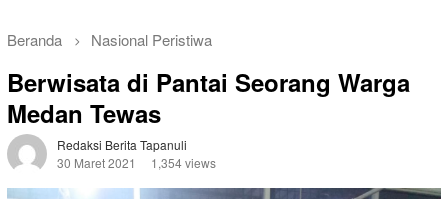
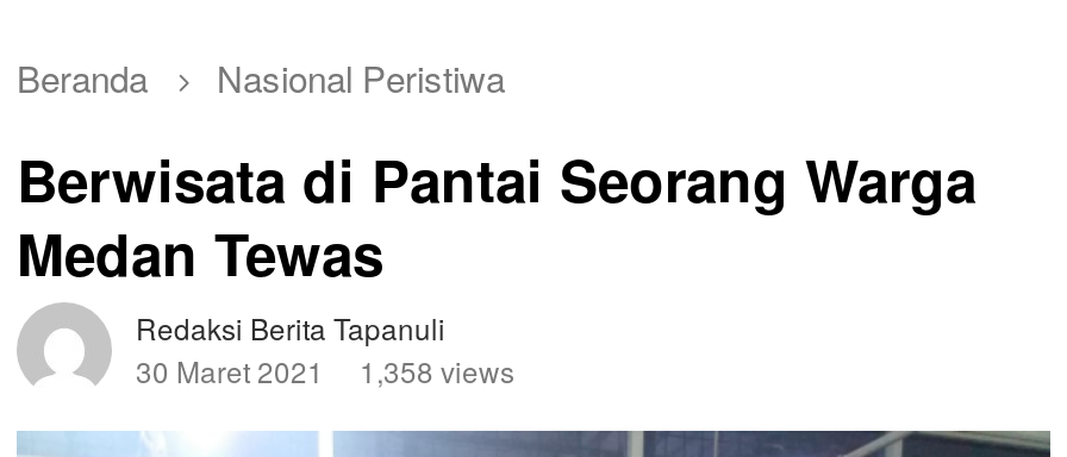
[57,154,216,171] 30 Maret 2021 1,354 views -> [136,350,514,391] 30 Maret 2021 1,358 views

